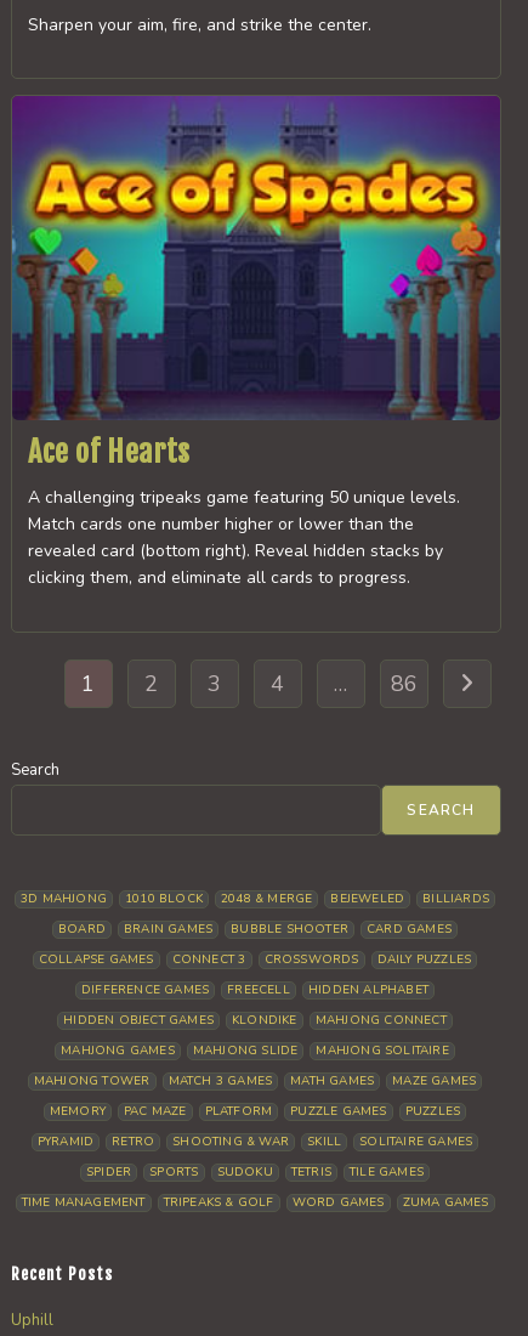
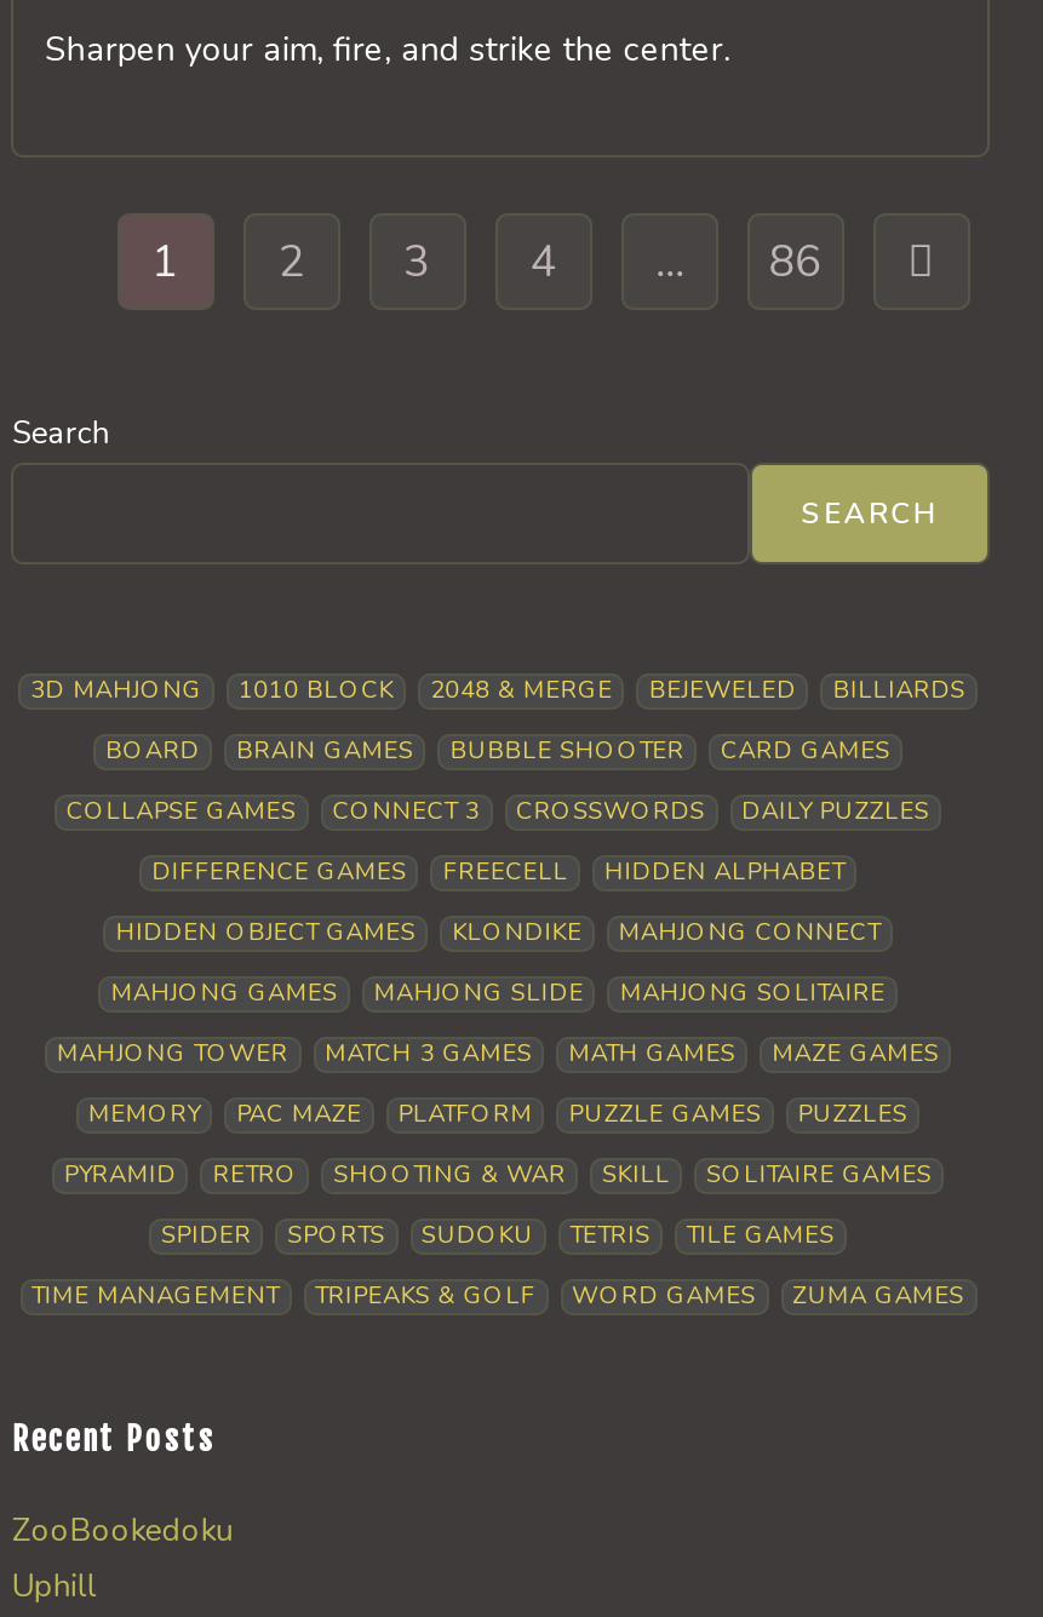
[11,95,501,589] [image] | Ace of Hearts | A challenging tripeaks game featuring 50 unique levels. | Match cards one number higher or lower than the | revealed card (bottom right). Reveal hidden stacks by | clicking them, and eliminate all cards to progress. -> none
moved [11,669,489,1284] -> [12,232,965,1457]: 1 | 2 | 3 | ... | ZUMA GAMES | Recent Posts
none -> [12,1508,232,1552] ZooBookedoku

